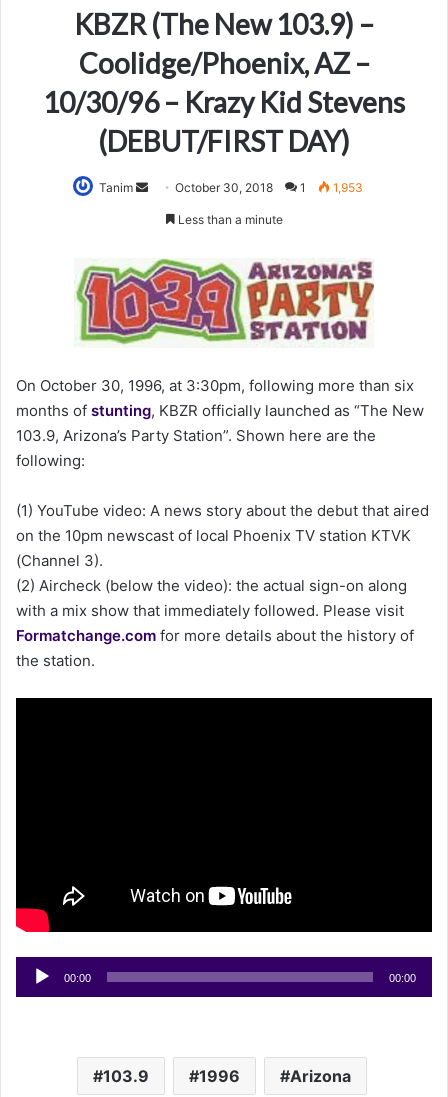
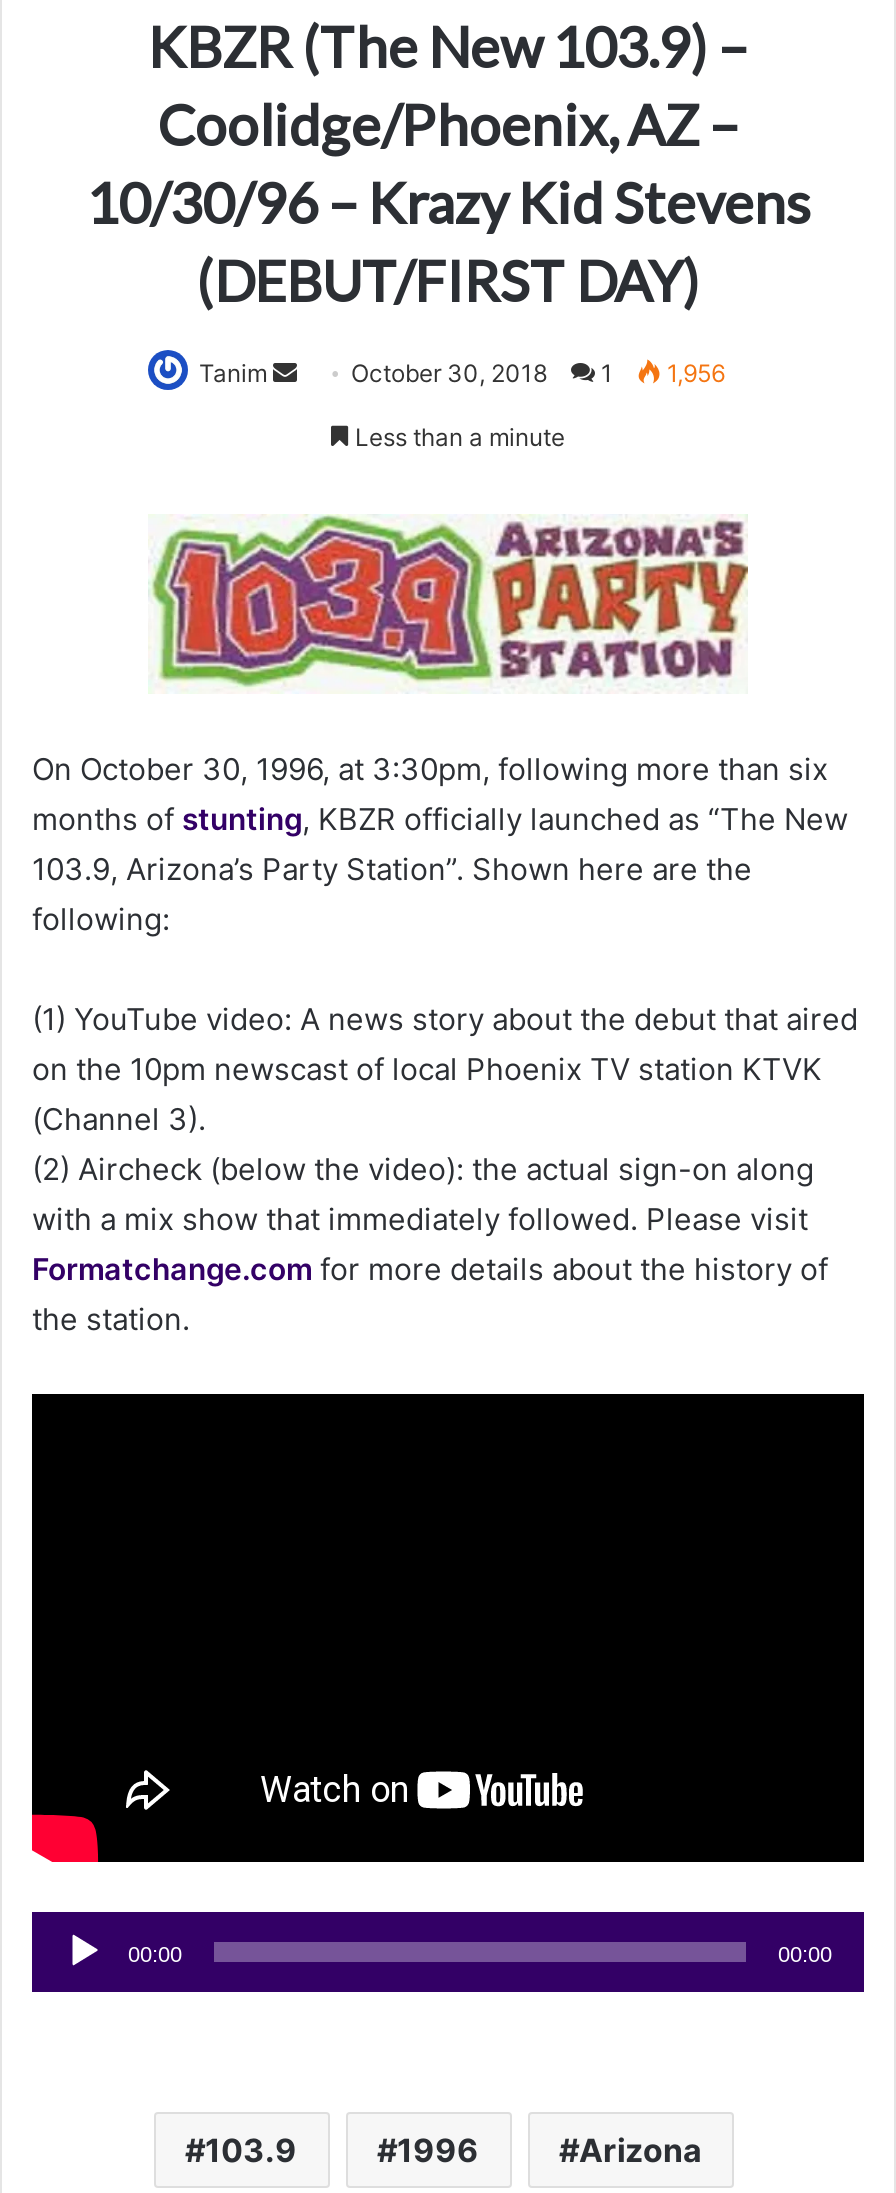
[330,180,363,195] 1,953 -> [661,358,725,388] 1,956

